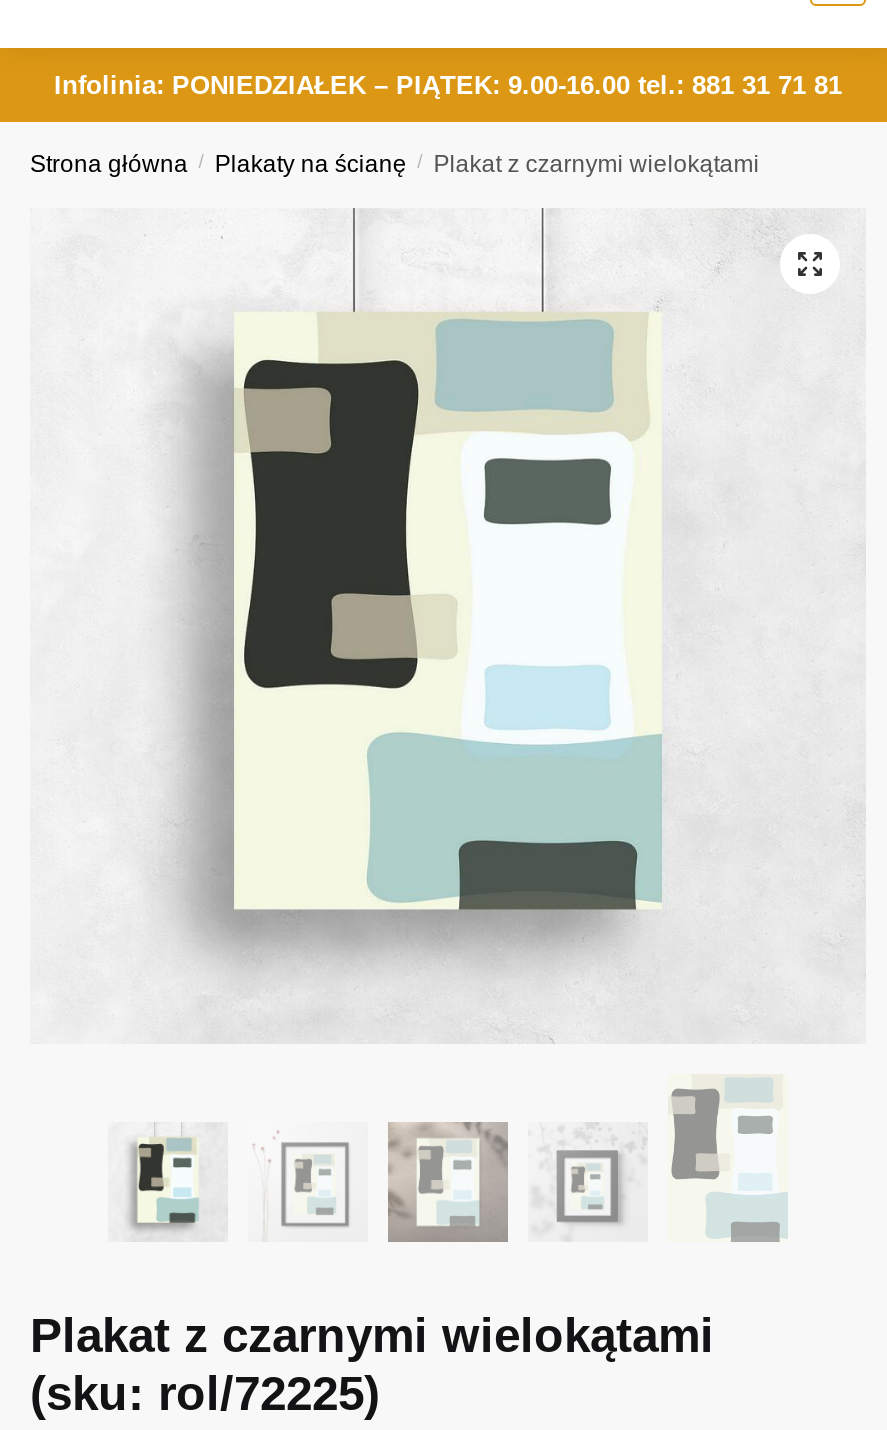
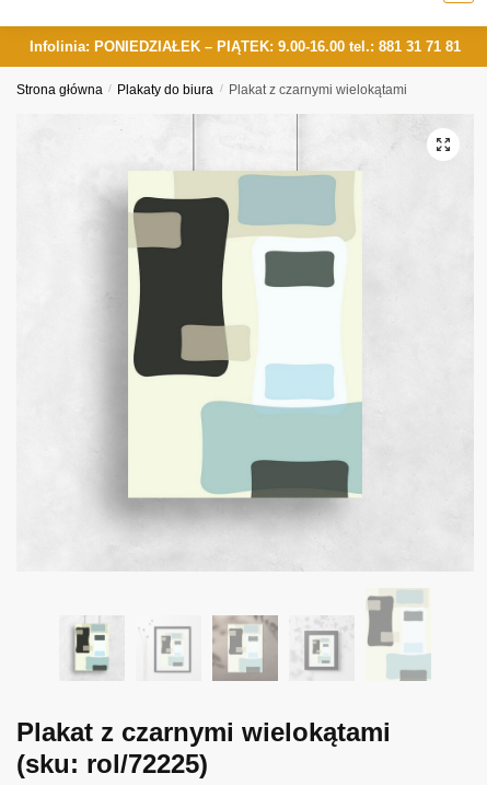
[30,149,760,177] Strona główna / Plakaty na ścianę / Plakat z czarnymi wielokątami -> [16,82,407,97] Strona główna / Plakaty do biura / Plakat z czarnymi wielokątami

